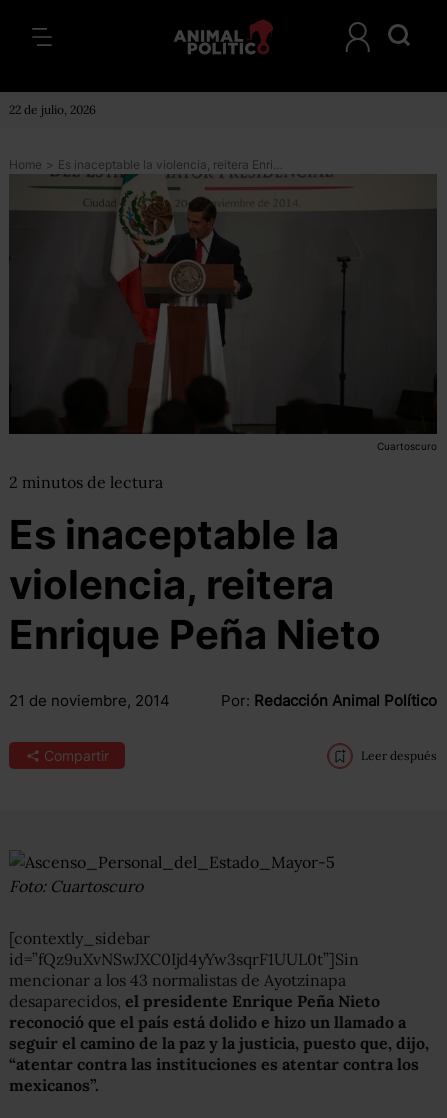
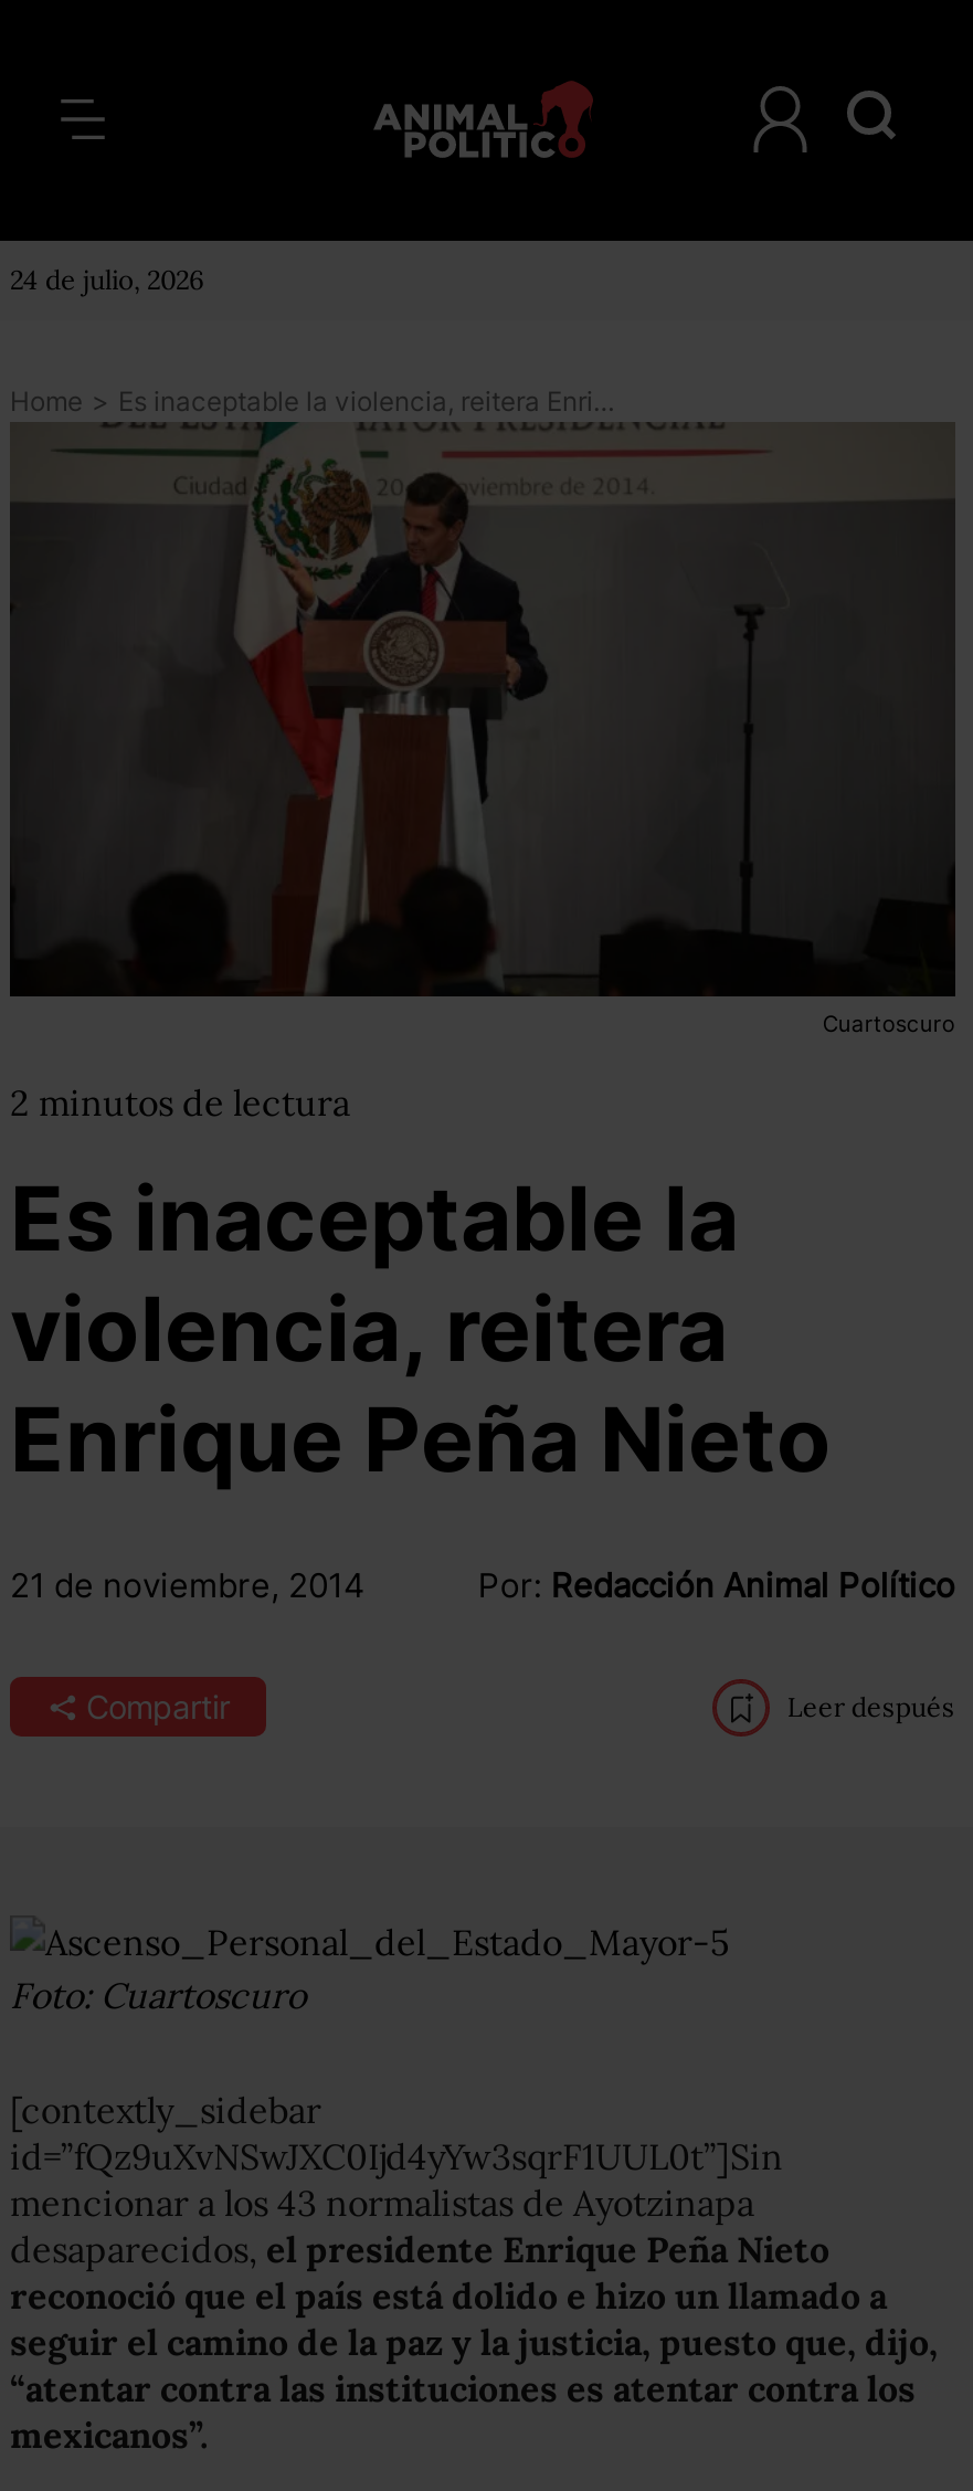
[9,102,96,117] 22 de julio, 2026 -> [10,263,204,296] 24 de julio, 2026

